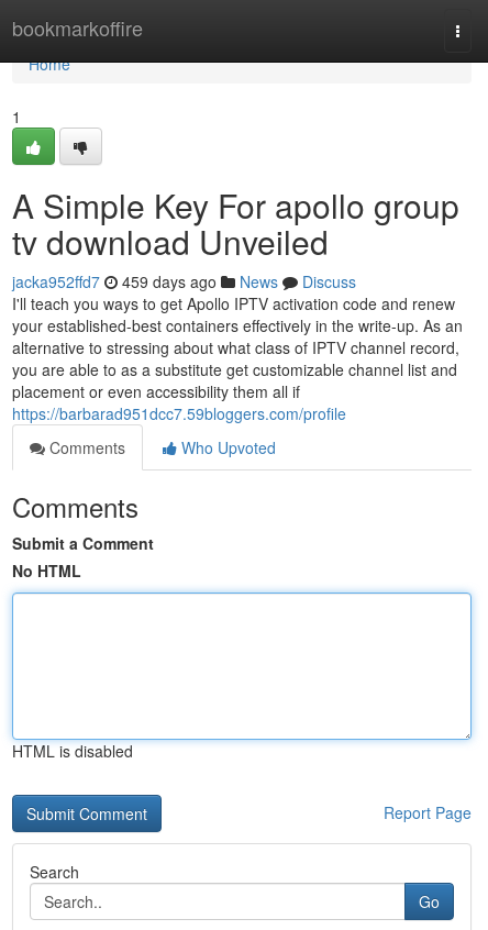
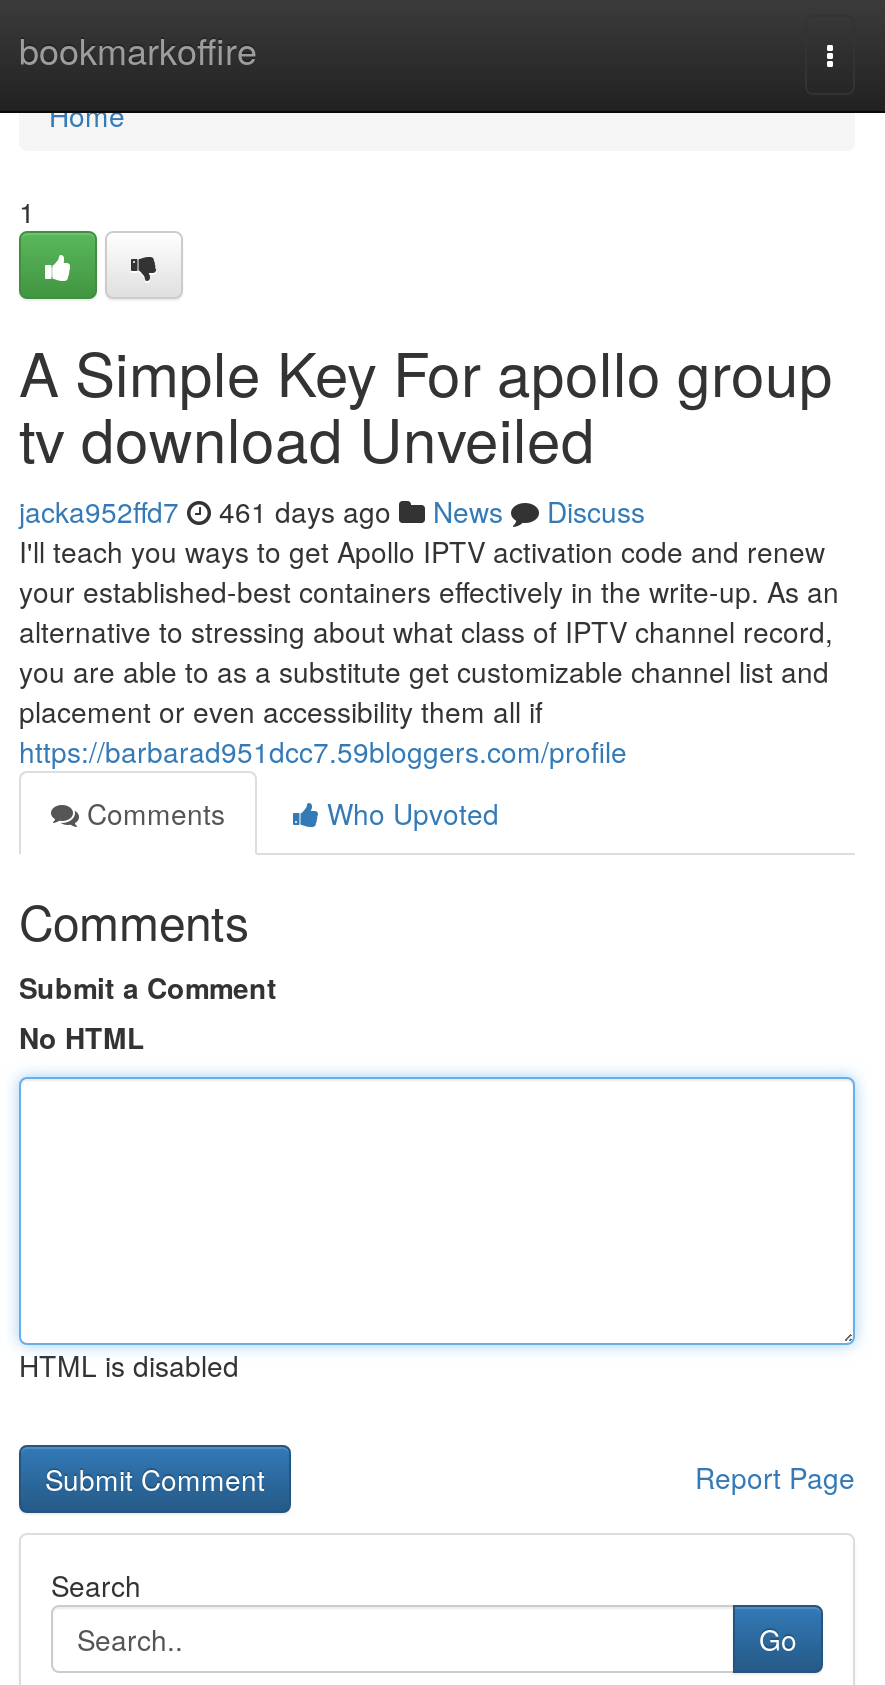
[12,270,356,292] jacka952ffd7 459 days ago News Discuss -> [19,491,645,531] jacka952ffd7 461 days ago News Discuss

